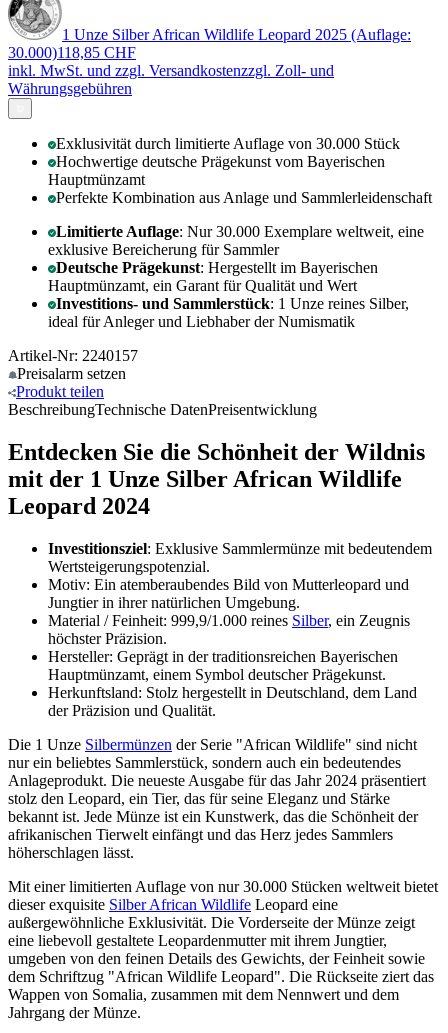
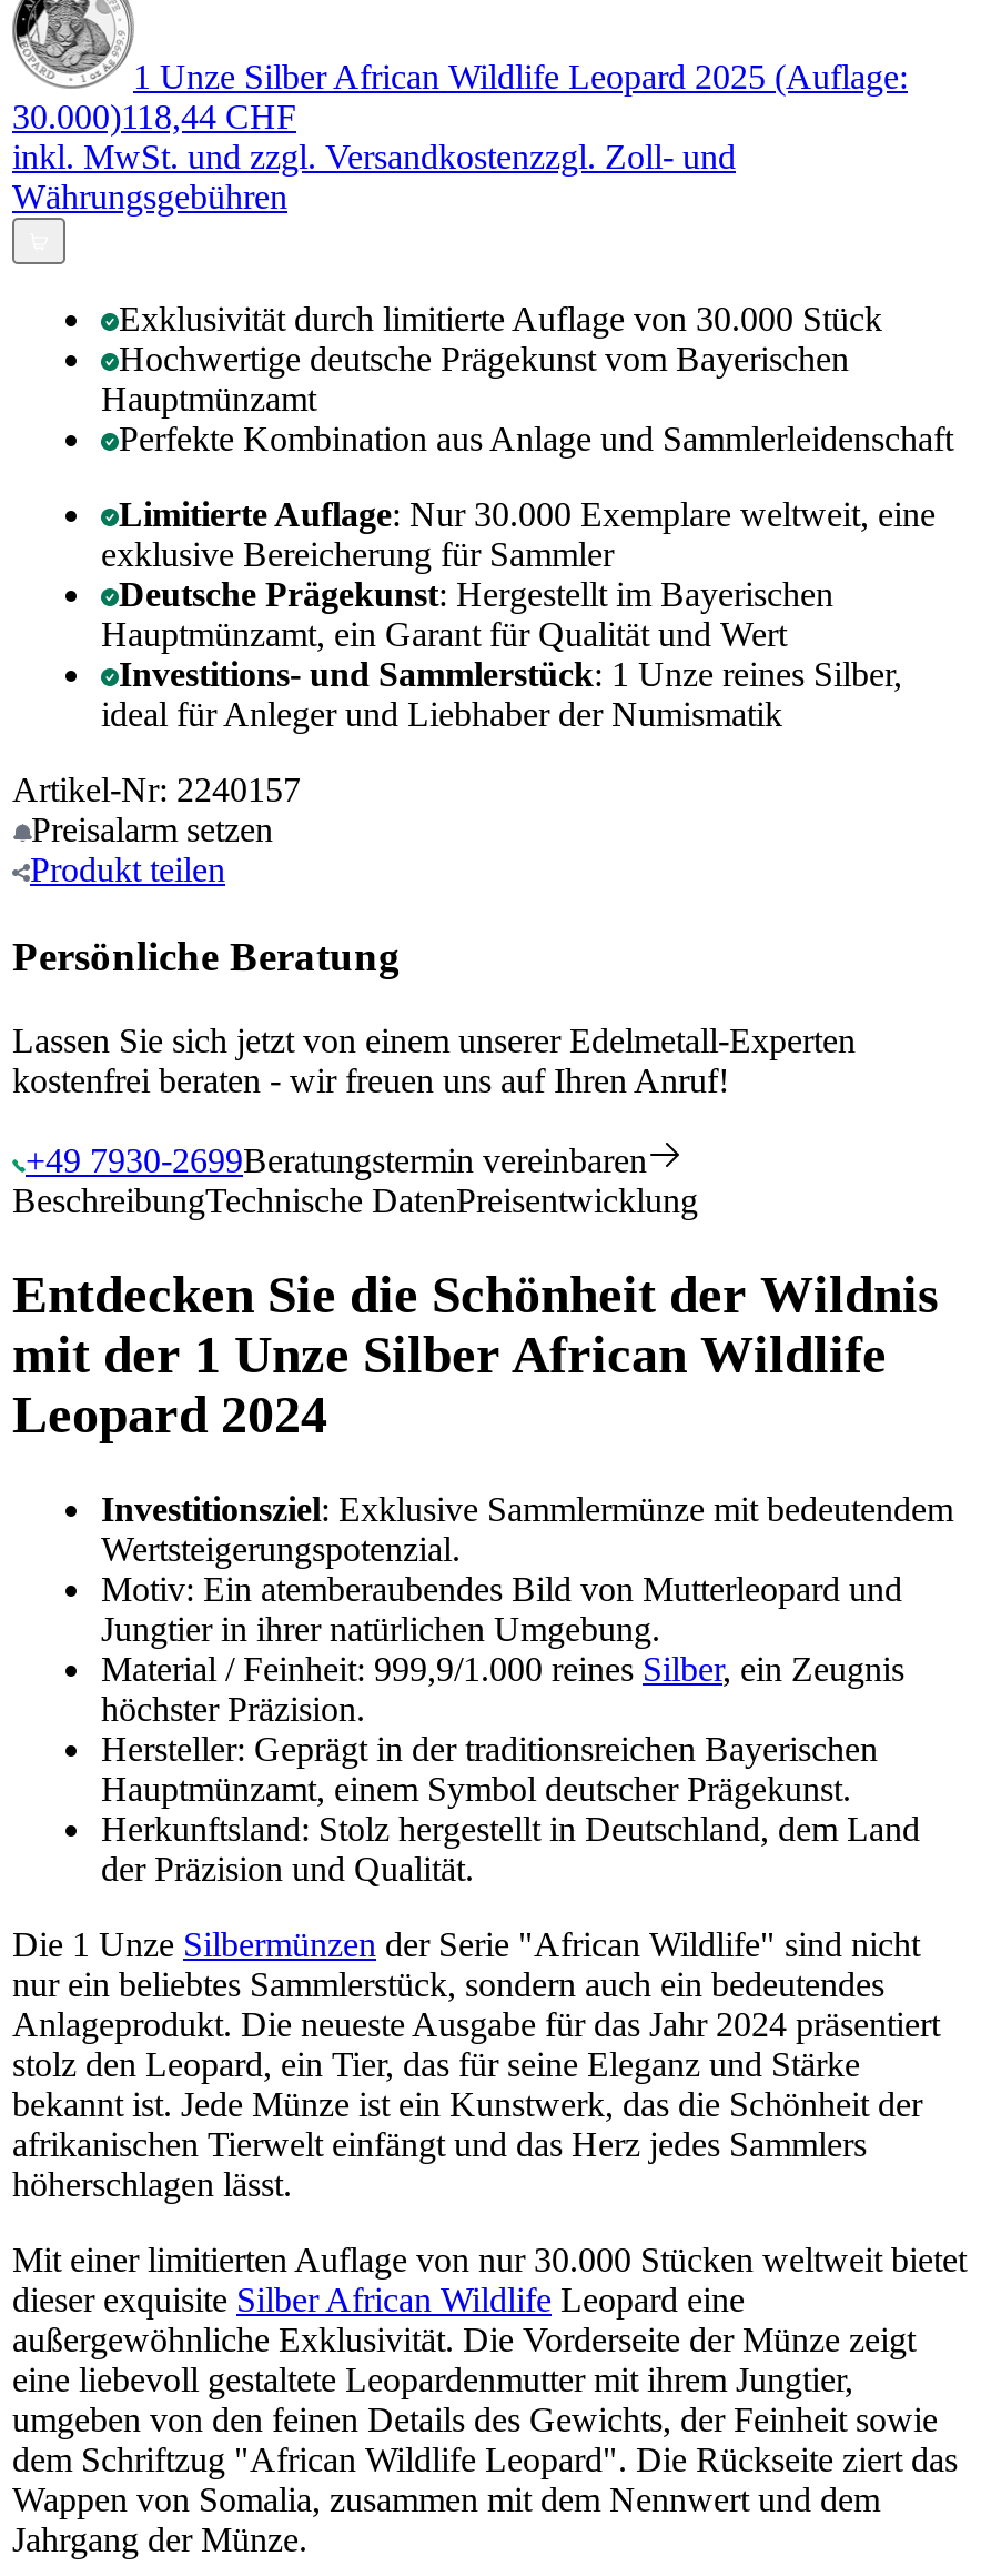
[8,44,136,61] 30.000)118,85 CHF -> [12,97,296,135] 30.000)118,44 CHF
none -> [12,932,856,1180] Persönliche Beratung | Lassen Sie sich jetzt von einem unserer Edelmetall-Experten | kostenfrei beraten - wir freuen uns auf Ihren Anruf! | +49 7930-2699Beratungstermin vereinbaren

